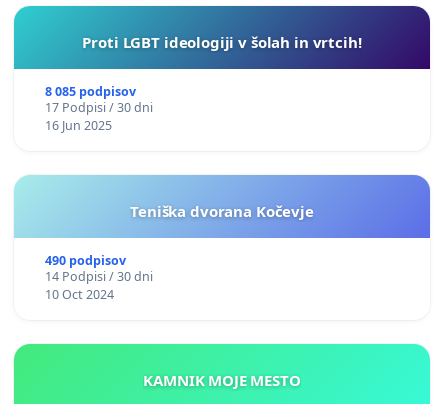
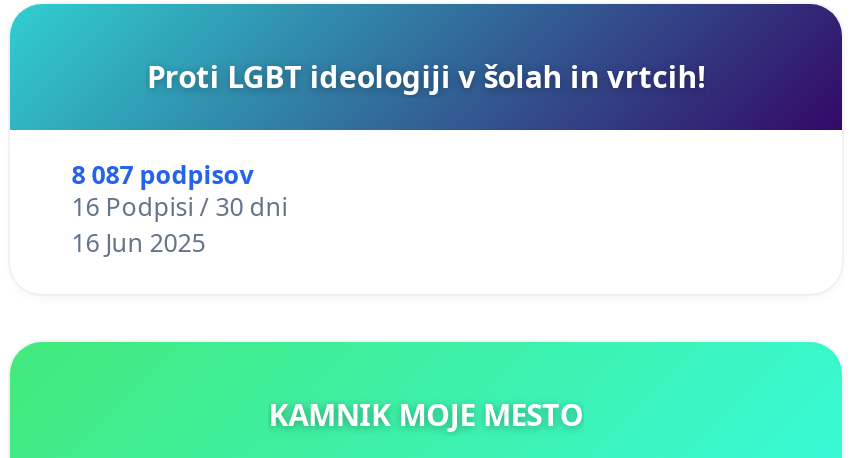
[45,83,136,100] 8 085 podpisov -> [72,158,254,192] 8 087 podpisov
[45,99,153,116] 17 Podpisi / 30 dni -> [72,190,288,224] 16 Podpisi / 30 dni
[45,201,314,303] Teniška dvorana Kočevje | 490 podpisov | 14 Podpisi / 30 dni | 10 Oct 2024 -> none

